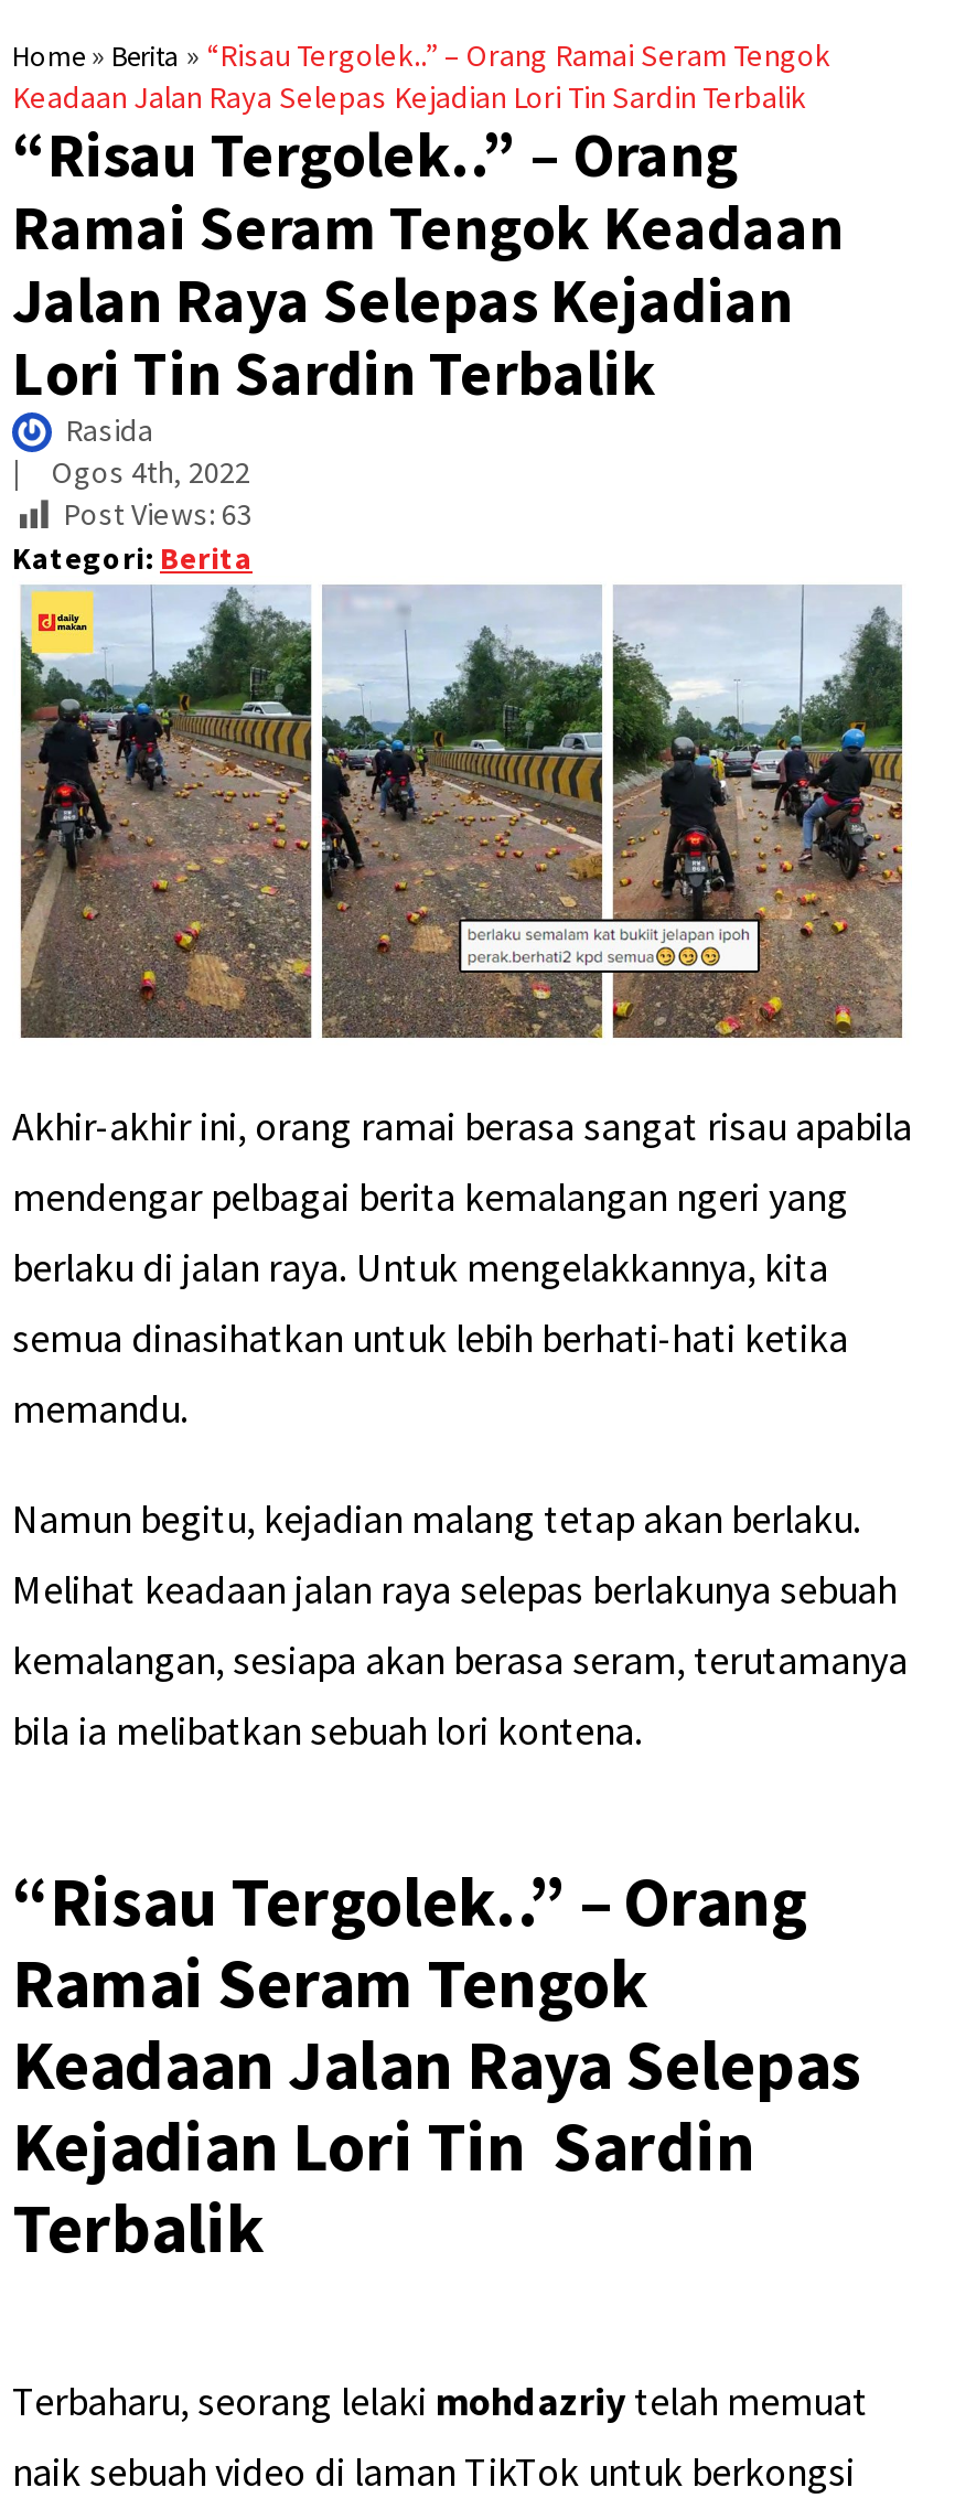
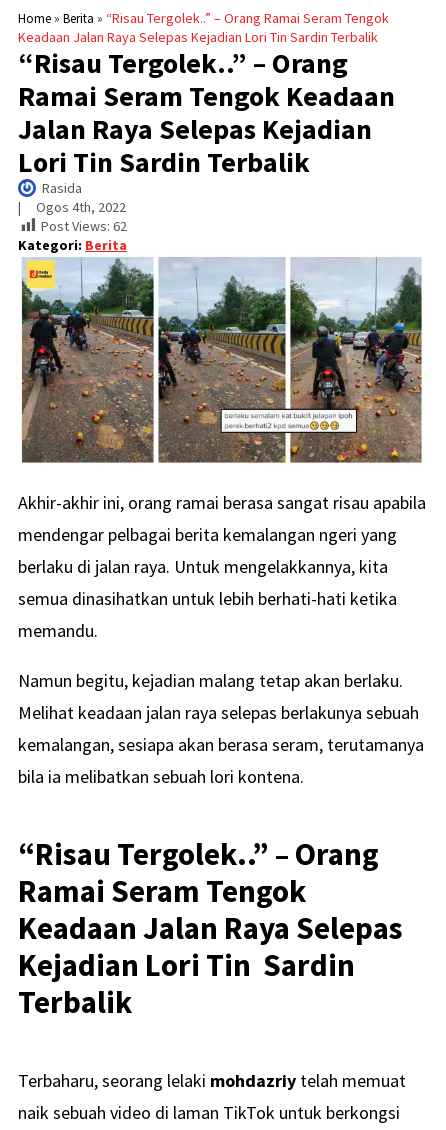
[63,495,253,535] Post Views: 63 -> [41,216,127,234] Post Views: 62

